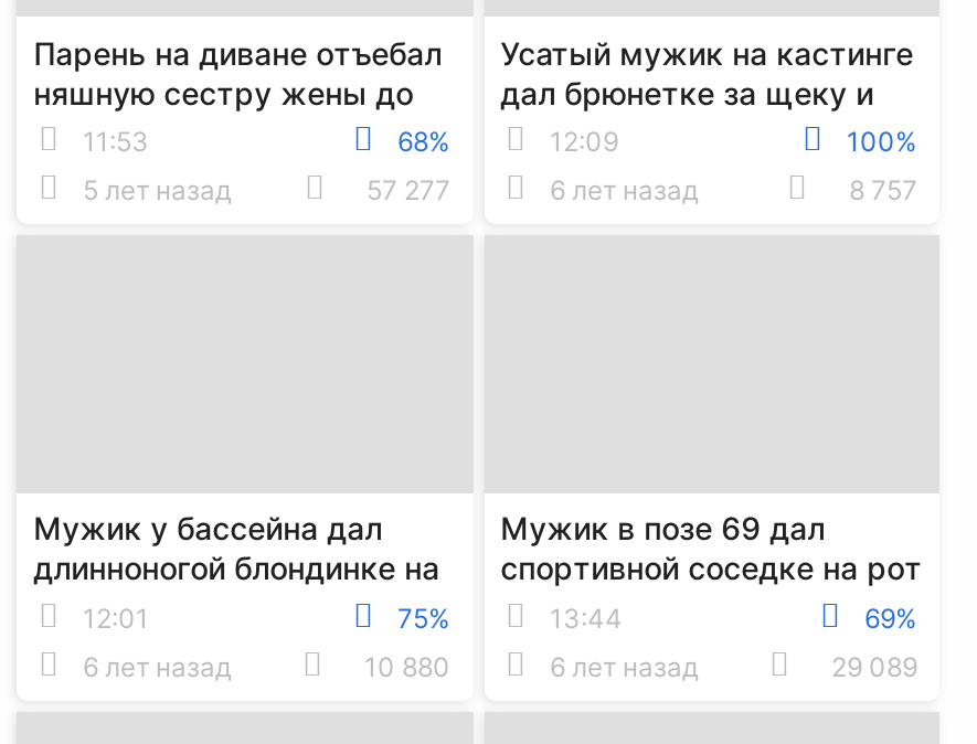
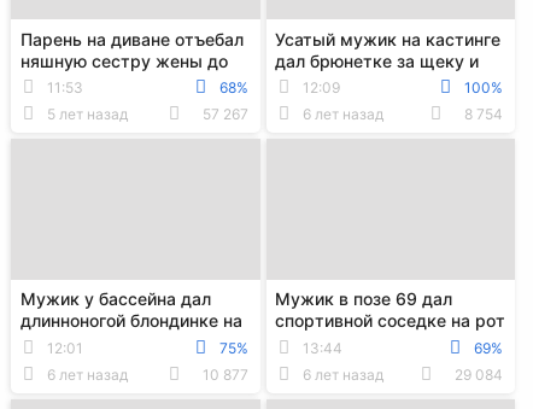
[367,174,450,208] 57 277 -> [202,106,248,124] 57 267
[849,174,917,208] 8 757 -> [464,106,503,124] 8 754
[364,649,450,682] 10 880 -> [202,365,248,383] 10 877
[831,649,917,682] 29 089 -> [455,365,503,383] 29 084

